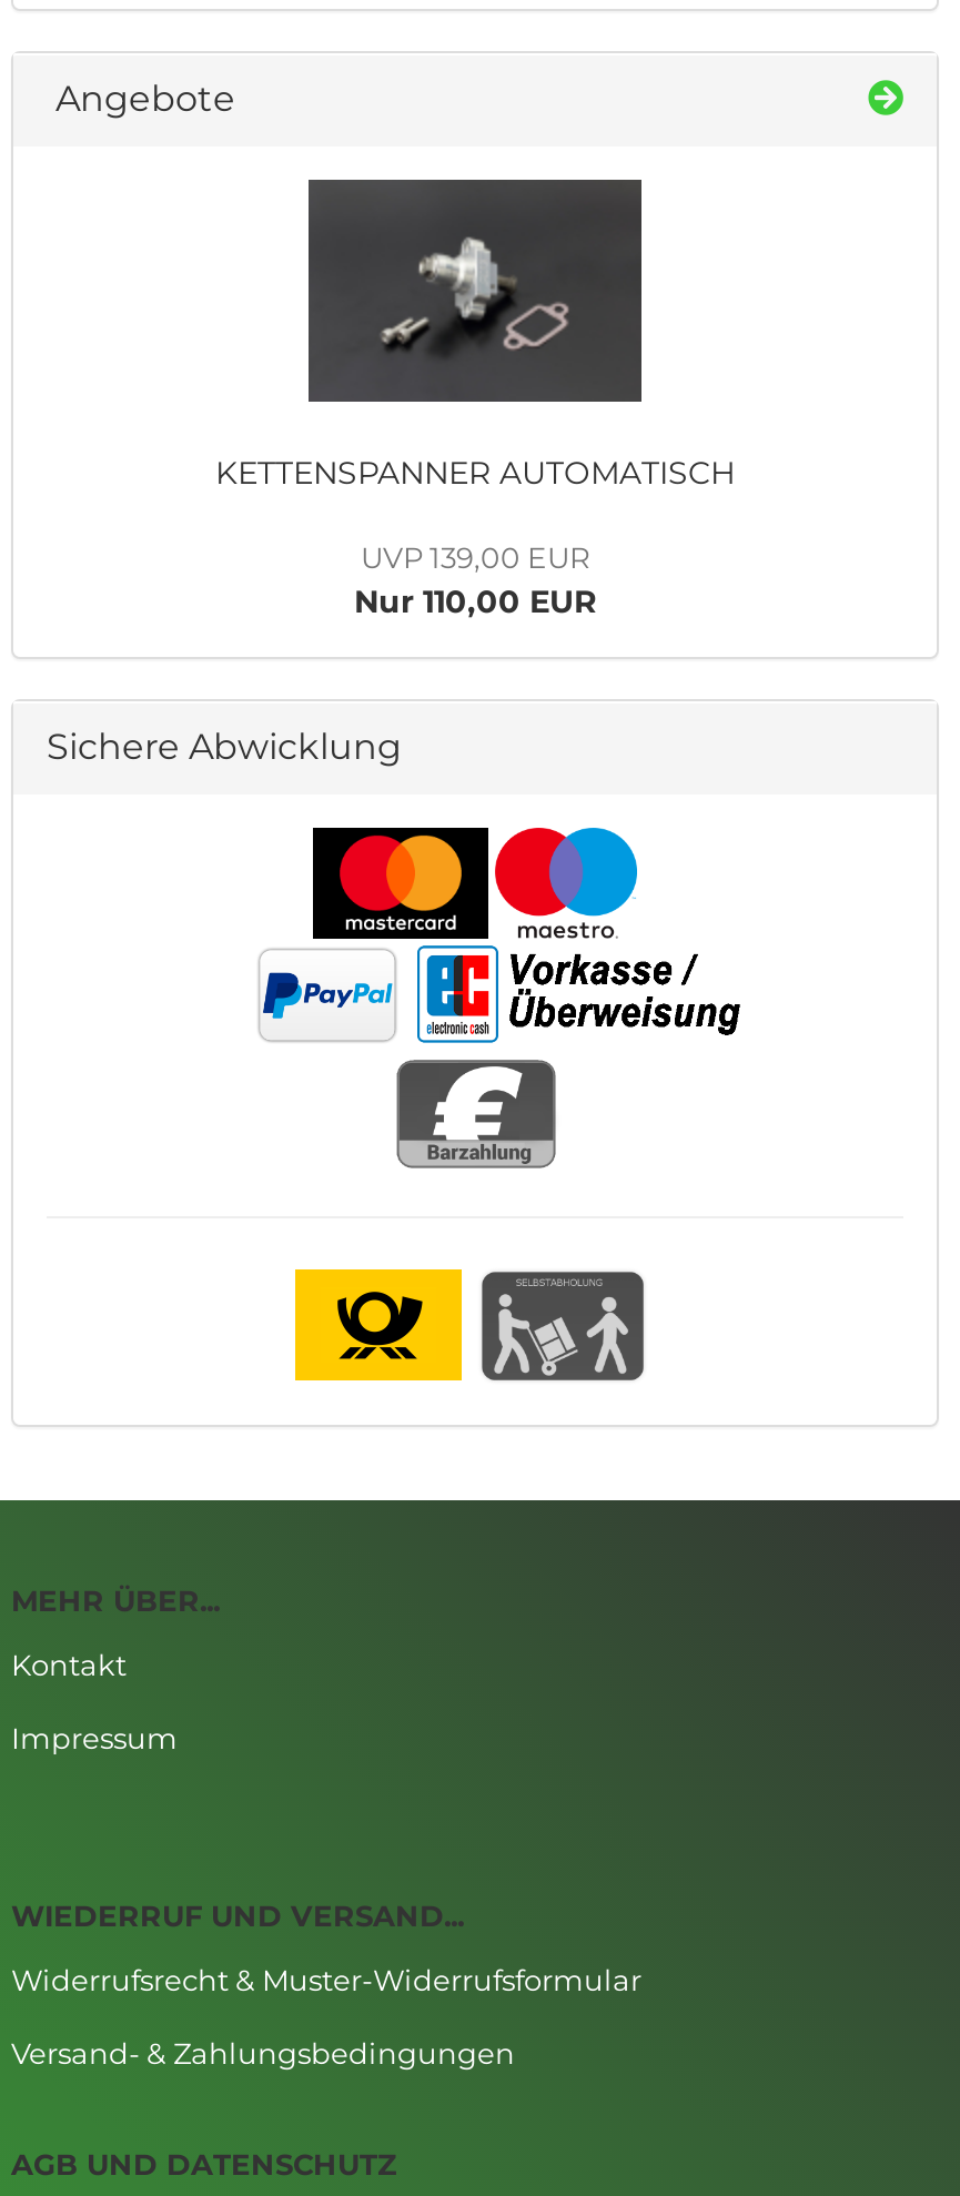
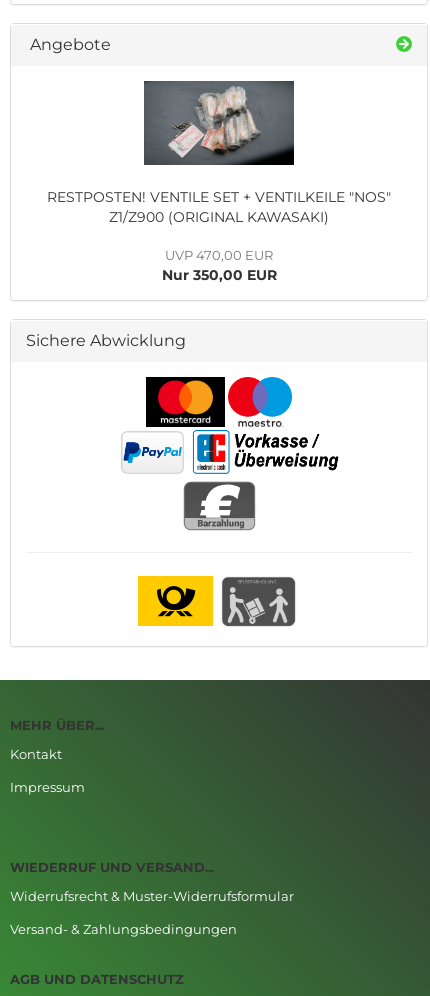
[215,182,735,492] [image] | KETTENSPANNER AUTOMATISCH -> [47,83,391,226] [image] | RESTPOSTEN! VENTILE SET + VENTILKEILE "NOS" | Z1/Z900 (ORIGINAL KAWASAKI)
[354,539,596,621] UVP 139,00 EUR | Nur 110,00 EUR -> [161,247,276,284] UVP 470,00 EUR | Nur 350,00 EUR

